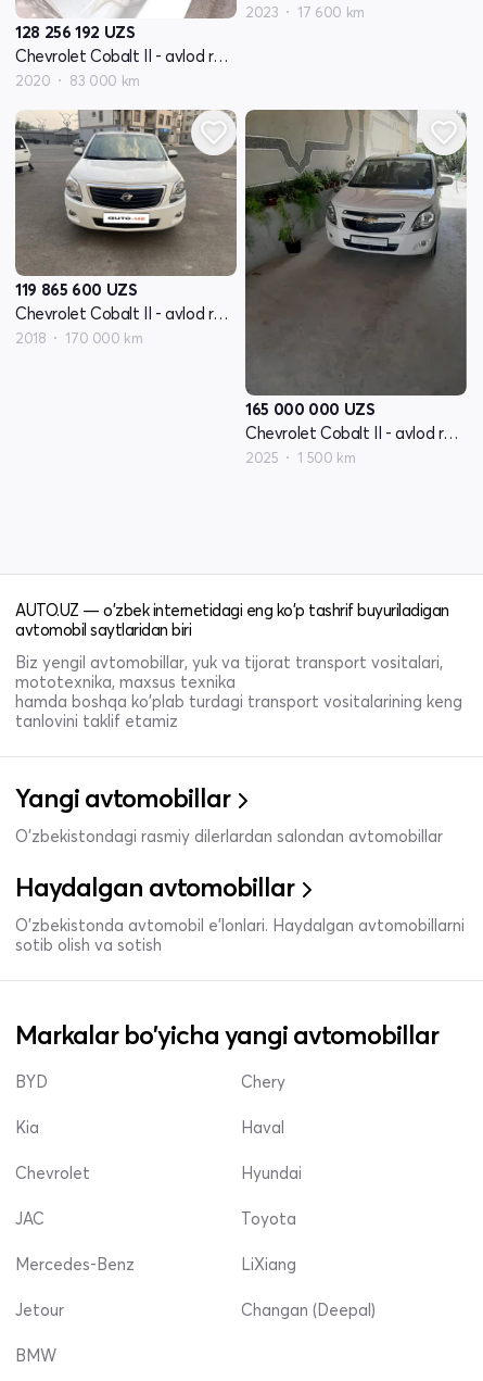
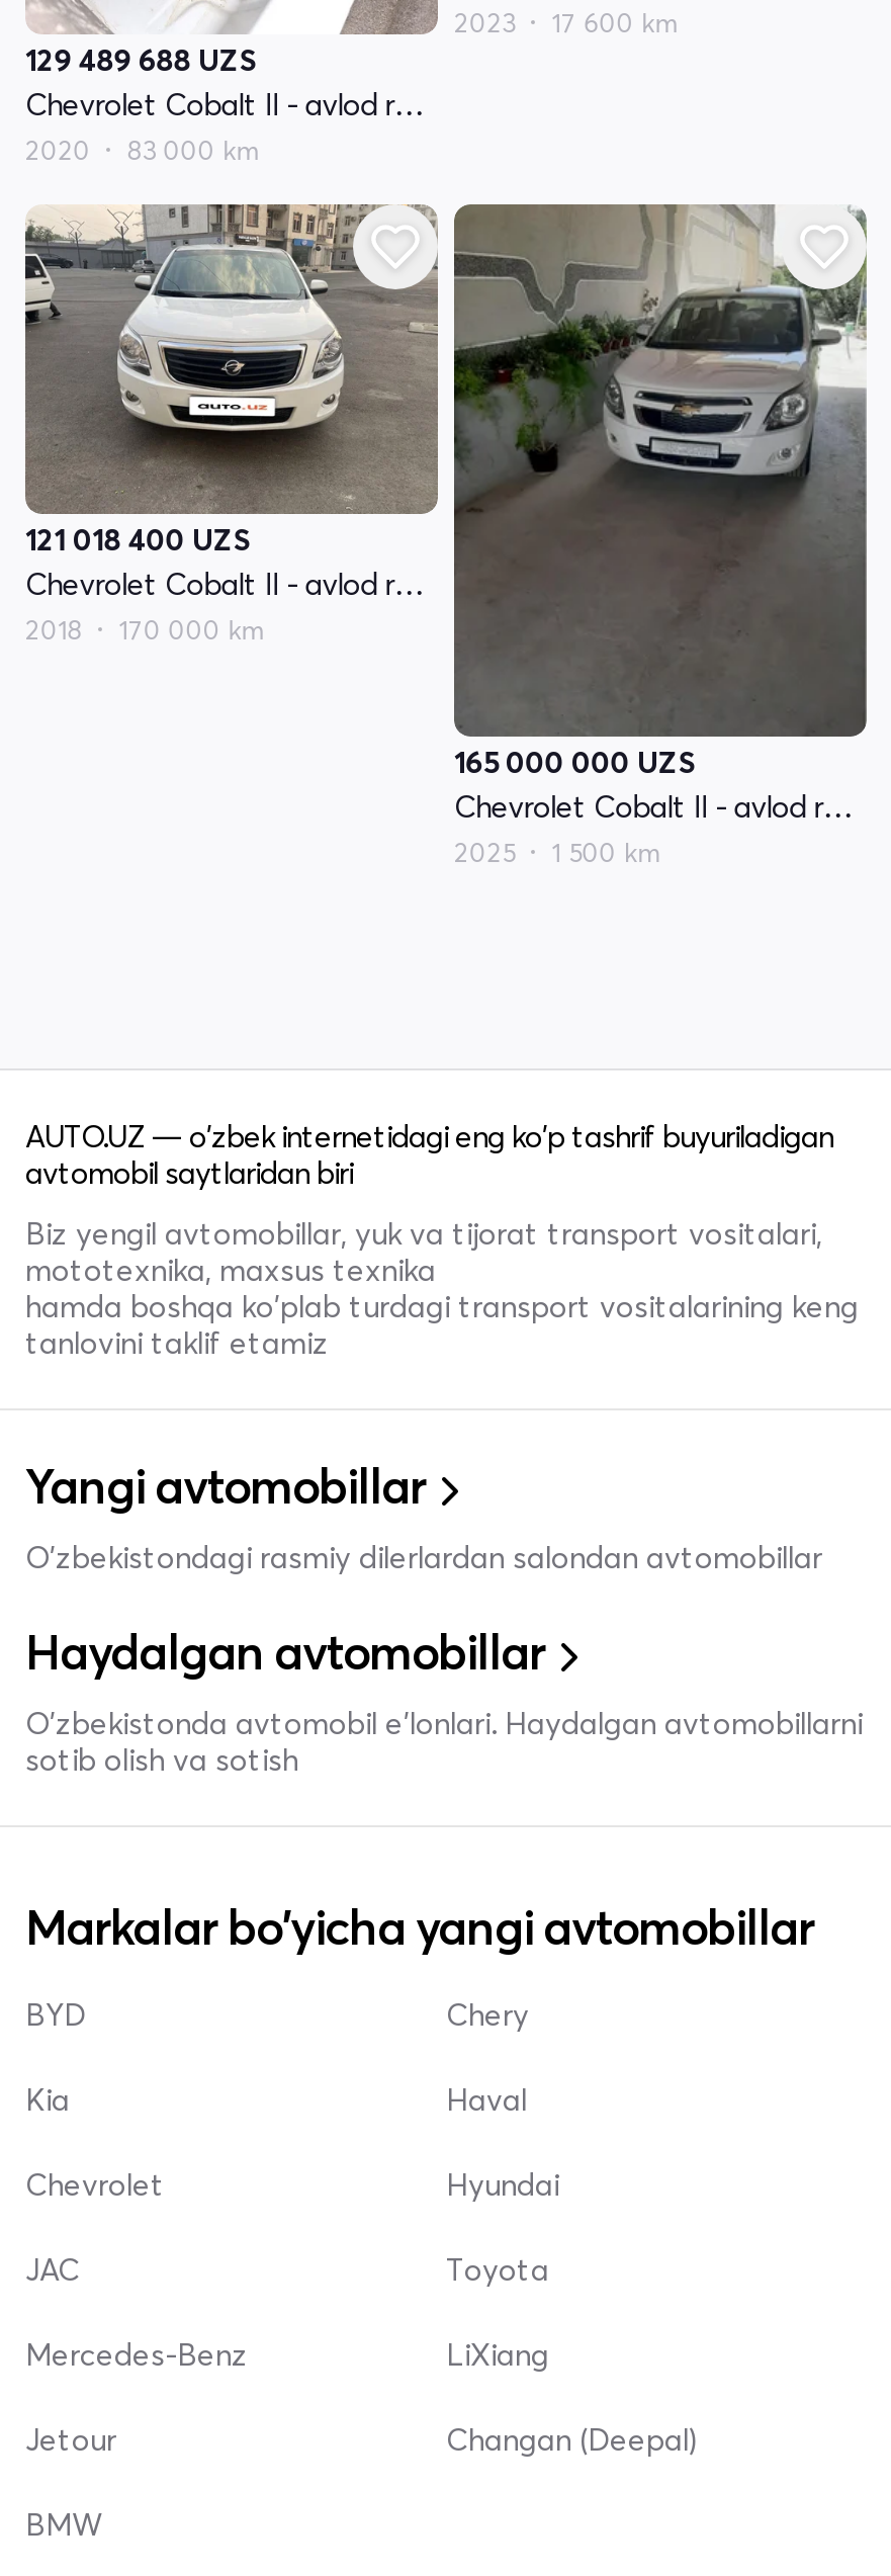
[15,21,135,42] 128 256 192 UZS -> [25,40,257,78] 129 489 688 UZS
[15,279,137,300] 119 865 600 UZS -> [25,519,251,558] 121 018 400 UZS

